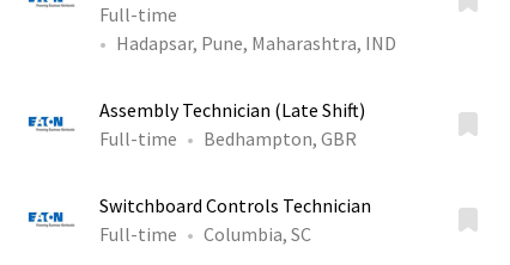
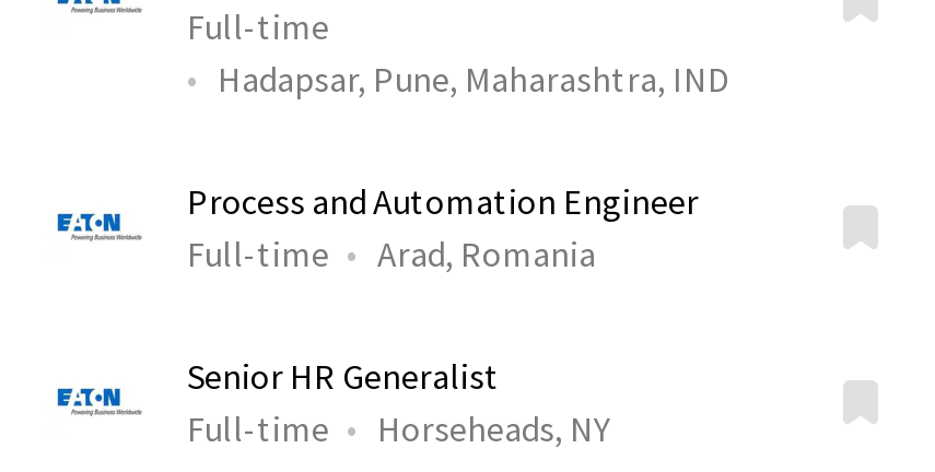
[99,98,365,122] Assembly Technician (Late Shift) -> [187,180,699,224] Process and Automation Engineer
[204,127,357,151] Bedhampton, GBR -> [377,233,596,276] Arad, Romania
[99,194,371,218] Switchboard Controls Technician -> [187,355,500,399] Senior HR Generalist
[204,223,311,246] Columbia, SC -> [377,407,609,451] Horseheads, NY

